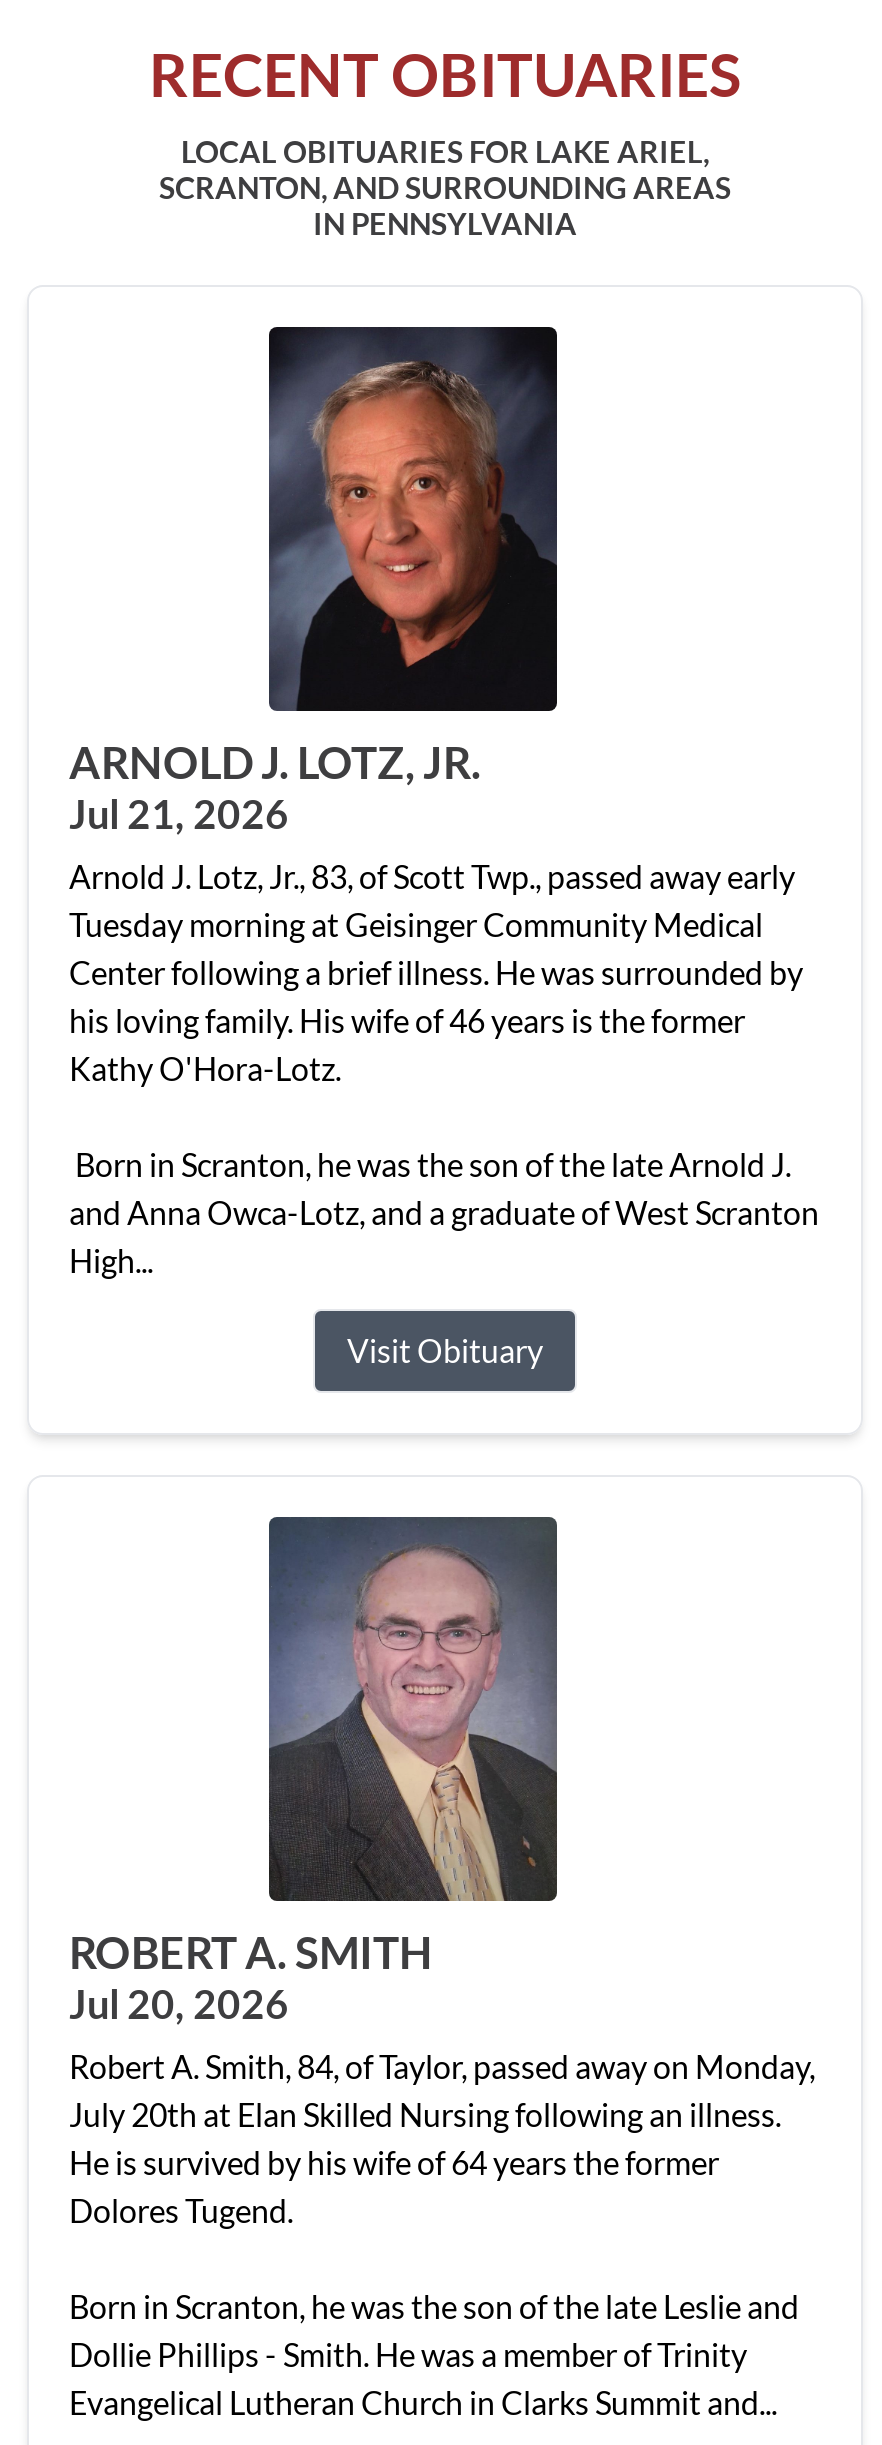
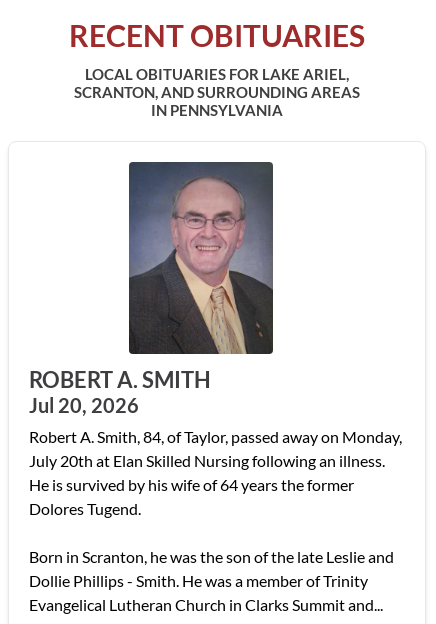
[69,327,819,1369] [image] | ARNOLD J. LOTZ, JR. | Jul 21, 2026 | Arnold J. Lotz, Jr., 83, of Scott Twp., passed away early | Tuesday morning at Geisinger Community Medical | Center following a brief illness. He was surrounded by | his loving family. His wife of 46 years is the former | Kathy O'Hora-Lotz. | Born in Scranton, he was the son of the late Arnold J. | and Anna Owca-Lotz, and a graduate of West Scranton | High... | Visit Obituary -> none

